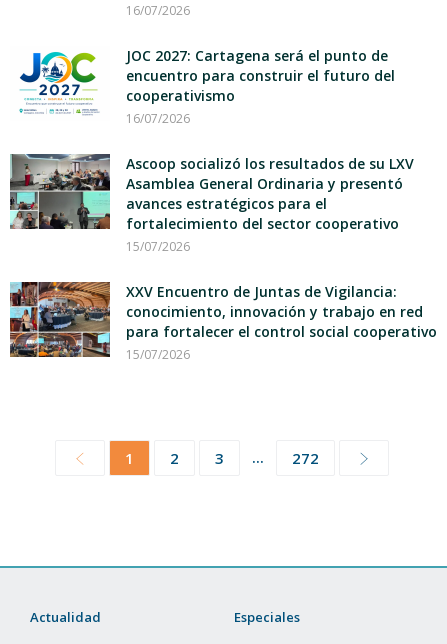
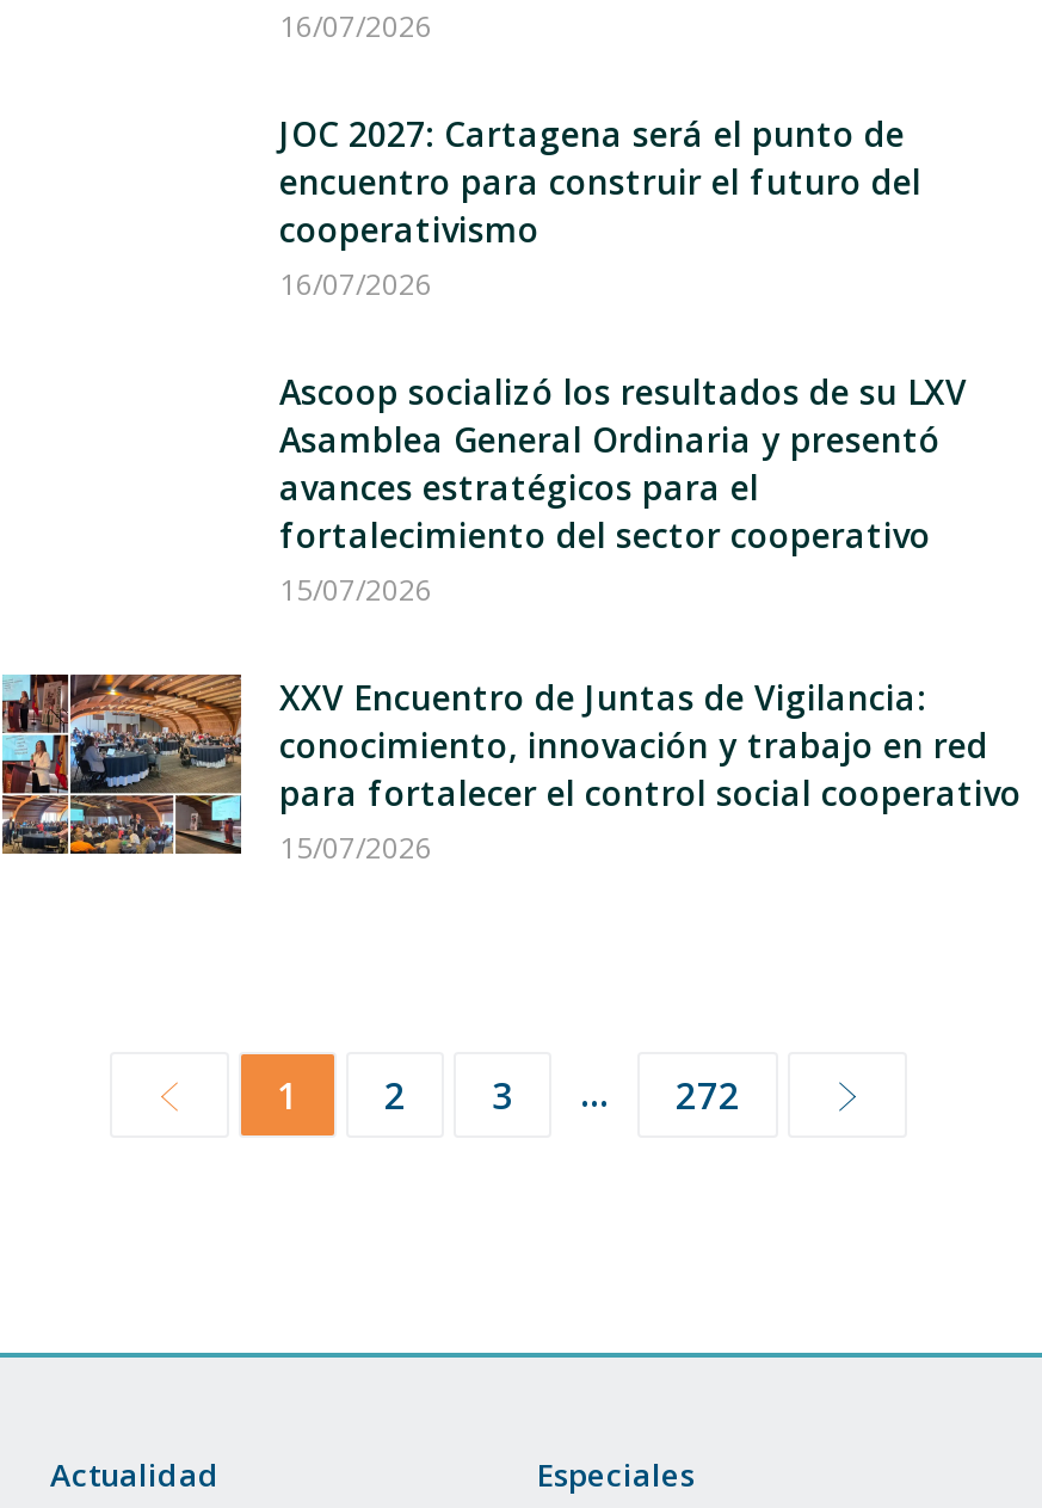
[18,51,99,116] [image] -> none
[9,153,111,230] [image] -> none

